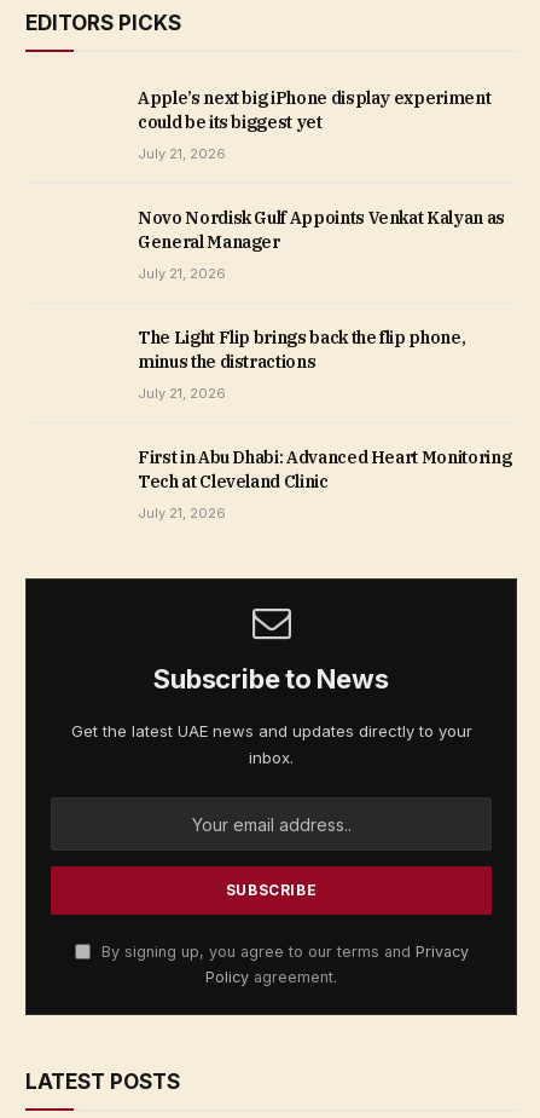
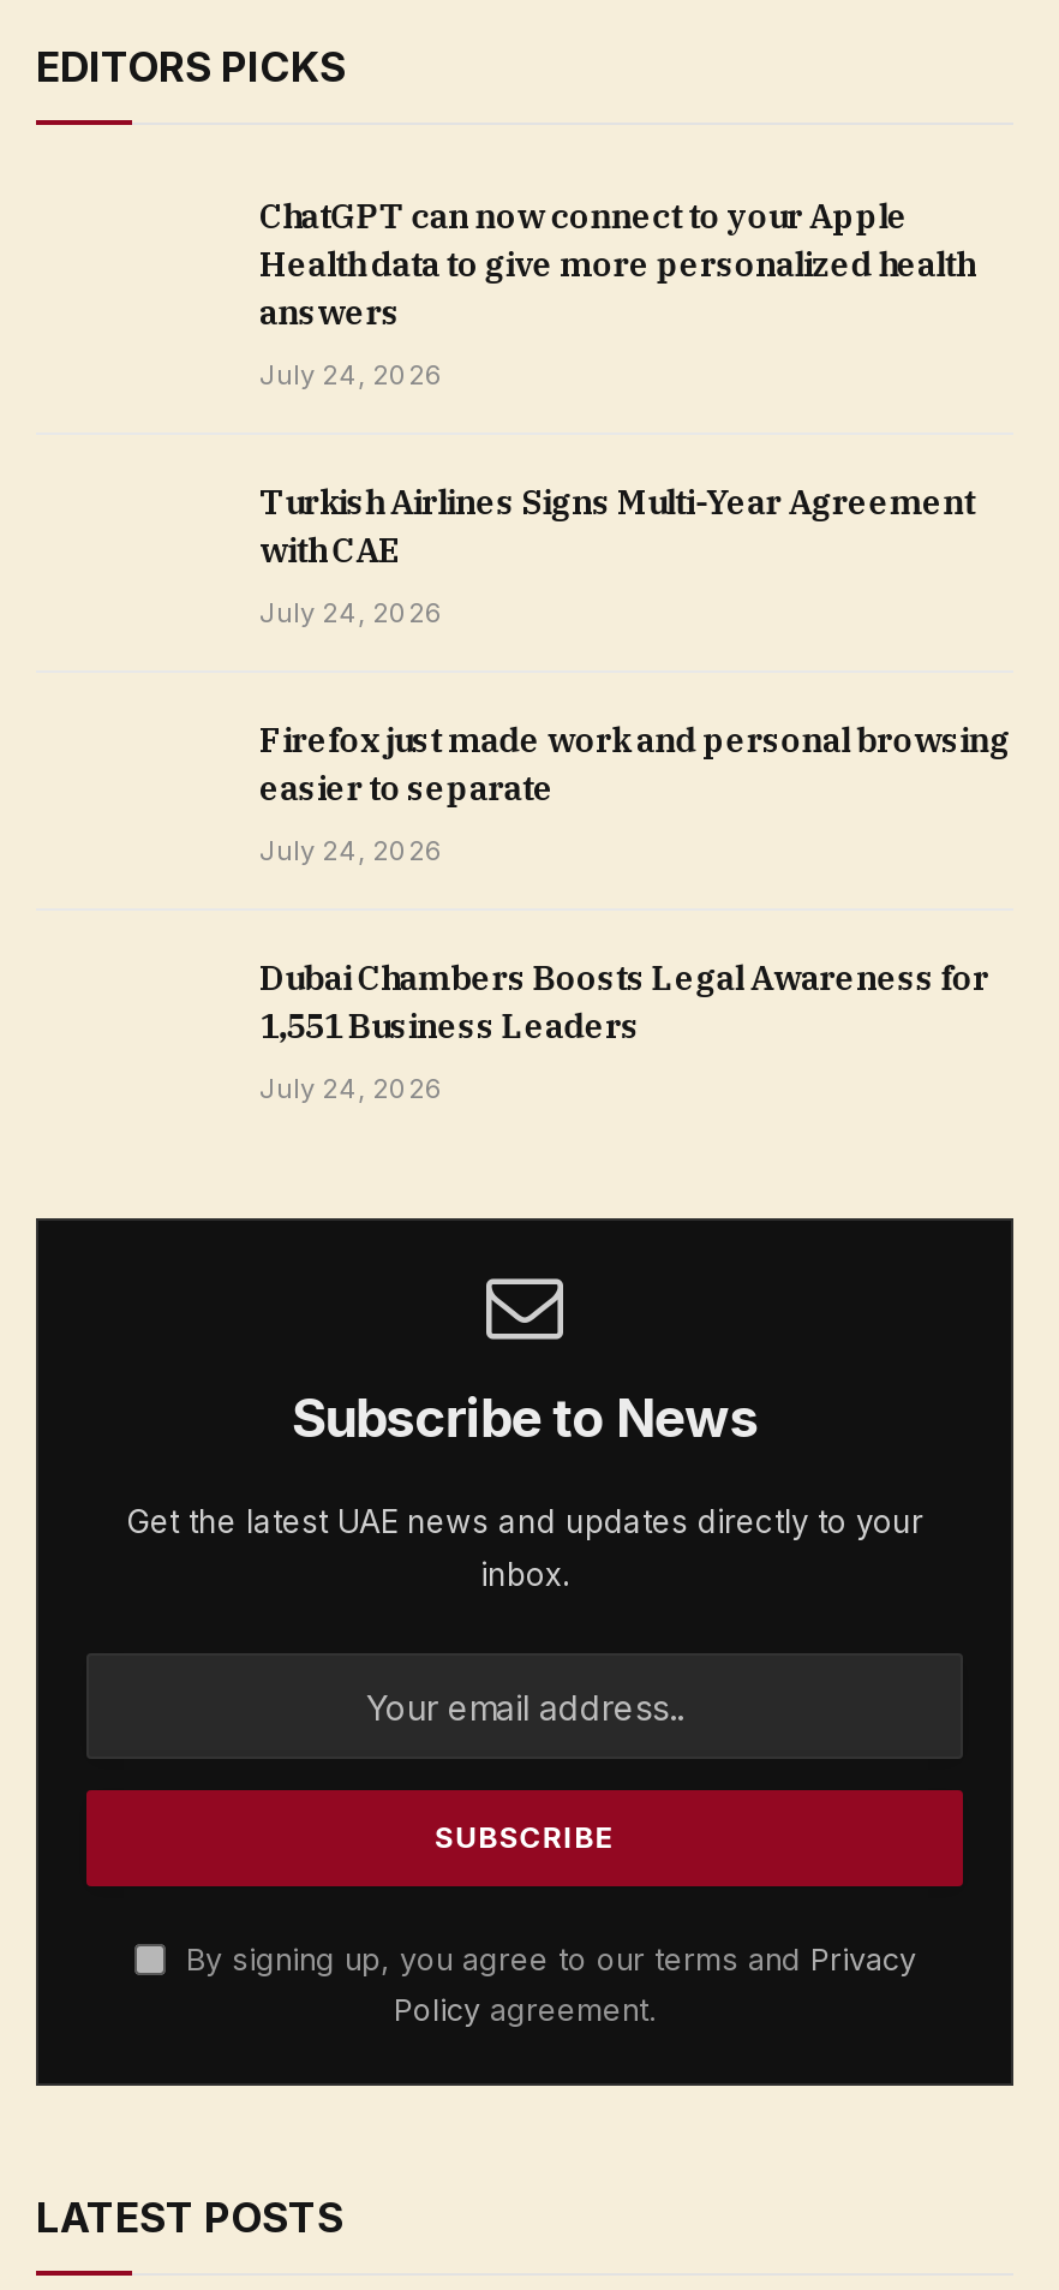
[138,88,491,134] Apple’s next big iPhone display experiment | could be its biggest yet -> [259,196,974,335] ChatGPT can now connect to your Apple | Health data to give more personalized health | answers
[138,146,226,163] July 21, 2026 -> [259,359,444,393] July 24, 2026
[138,207,505,253] Novo Nordisk Gulf Appoints Venkat Kalyan as | General Manager -> [259,482,975,573] Turkish Airlines Signs Multi-Year Agreement | with CAE
[138,265,226,282] July 21, 2026 -> [259,597,444,631] July 24, 2026
[138,327,465,373] The Light Flip brings back the flip phone, | minus the distractions -> [259,719,1010,811] Firefox just made work and personal browsing | easier to separate
[138,385,226,402] July 21, 2026 -> [259,835,444,868] July 24, 2026
[138,447,511,493] First in Abu Dhabi: Advanced Heart Monitoring | Tech at Cleveland Clinic -> [259,957,989,1049] Dubai Chambers Boosts Legal Awareness for | 1,551 Business Leaders
[138,505,226,522] July 21, 2026 -> [259,1073,444,1106] July 24, 2026

